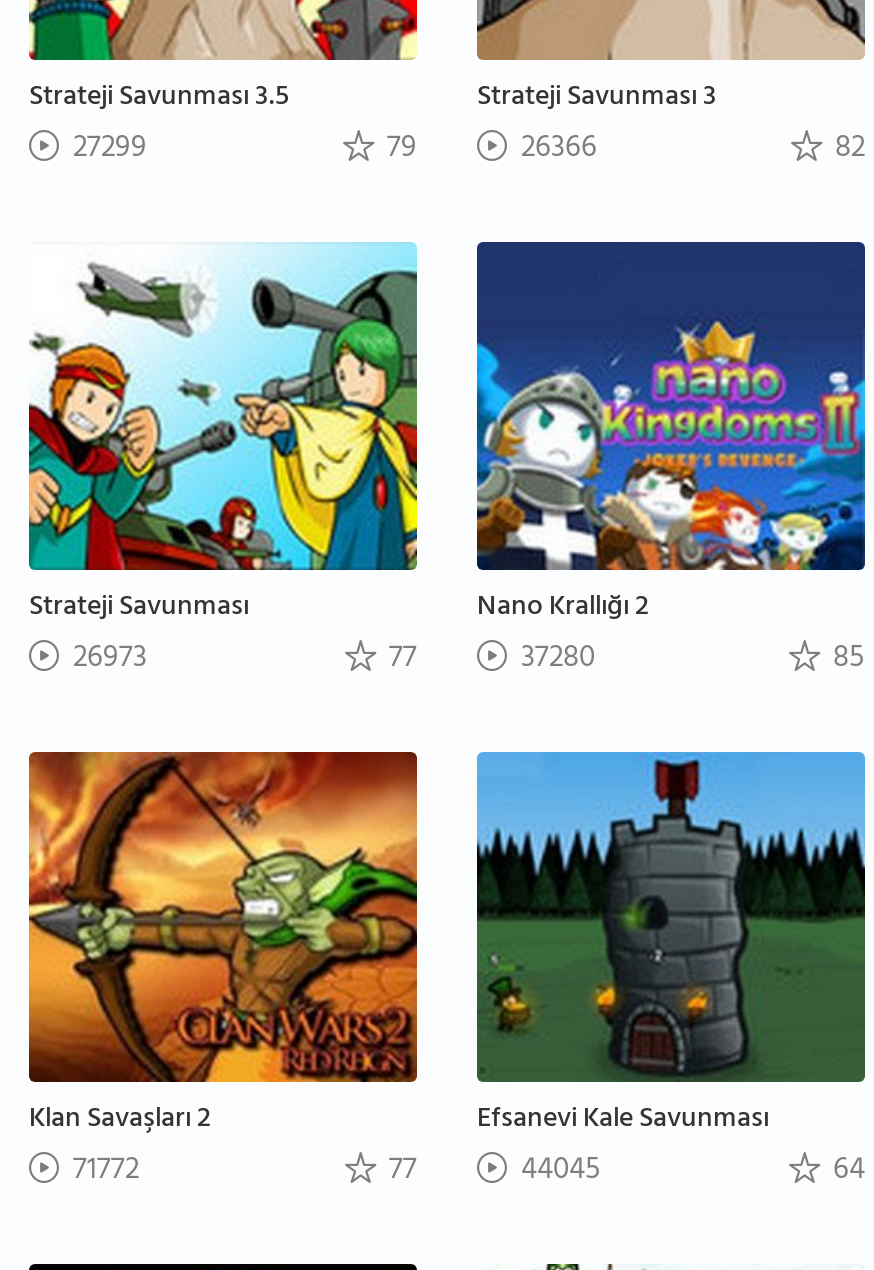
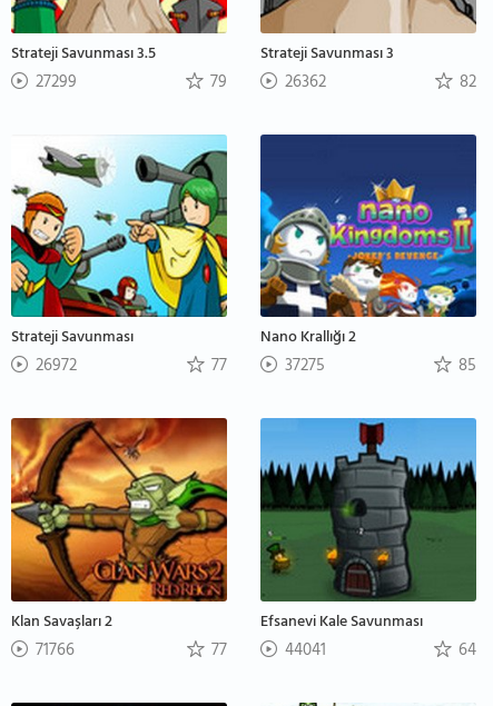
[379,122,597,180] 79 26366 -> [206,68,326,100] 79 26362
[65,633,147,691] 26973 -> [31,352,77,384] 26972
[381,633,595,691] 77 37280 -> [207,352,325,384] 77 37275
[65,1143,139,1201] 71772 -> [31,636,75,668] 71766
[381,1143,601,1201] 77 44045 -> [207,636,326,668] 77 44041

